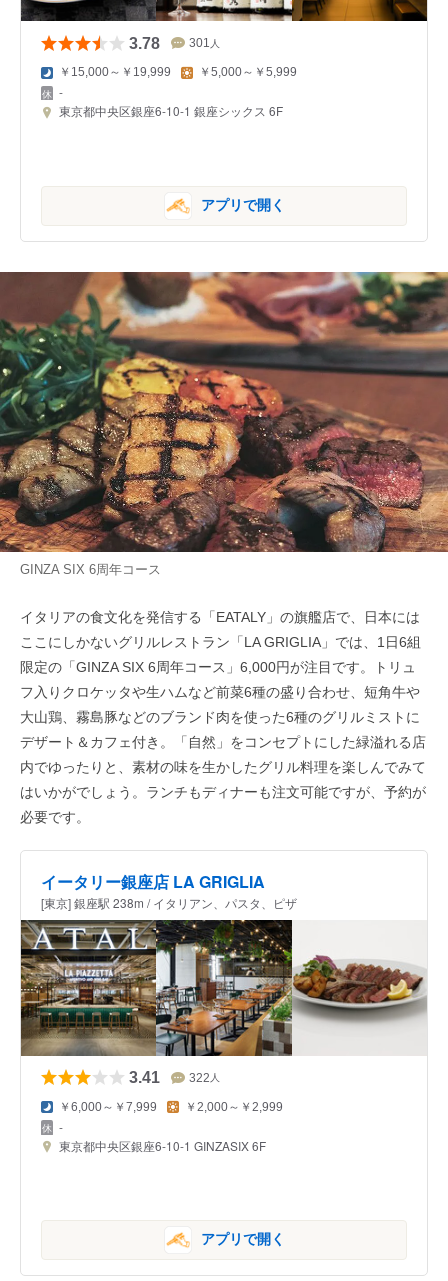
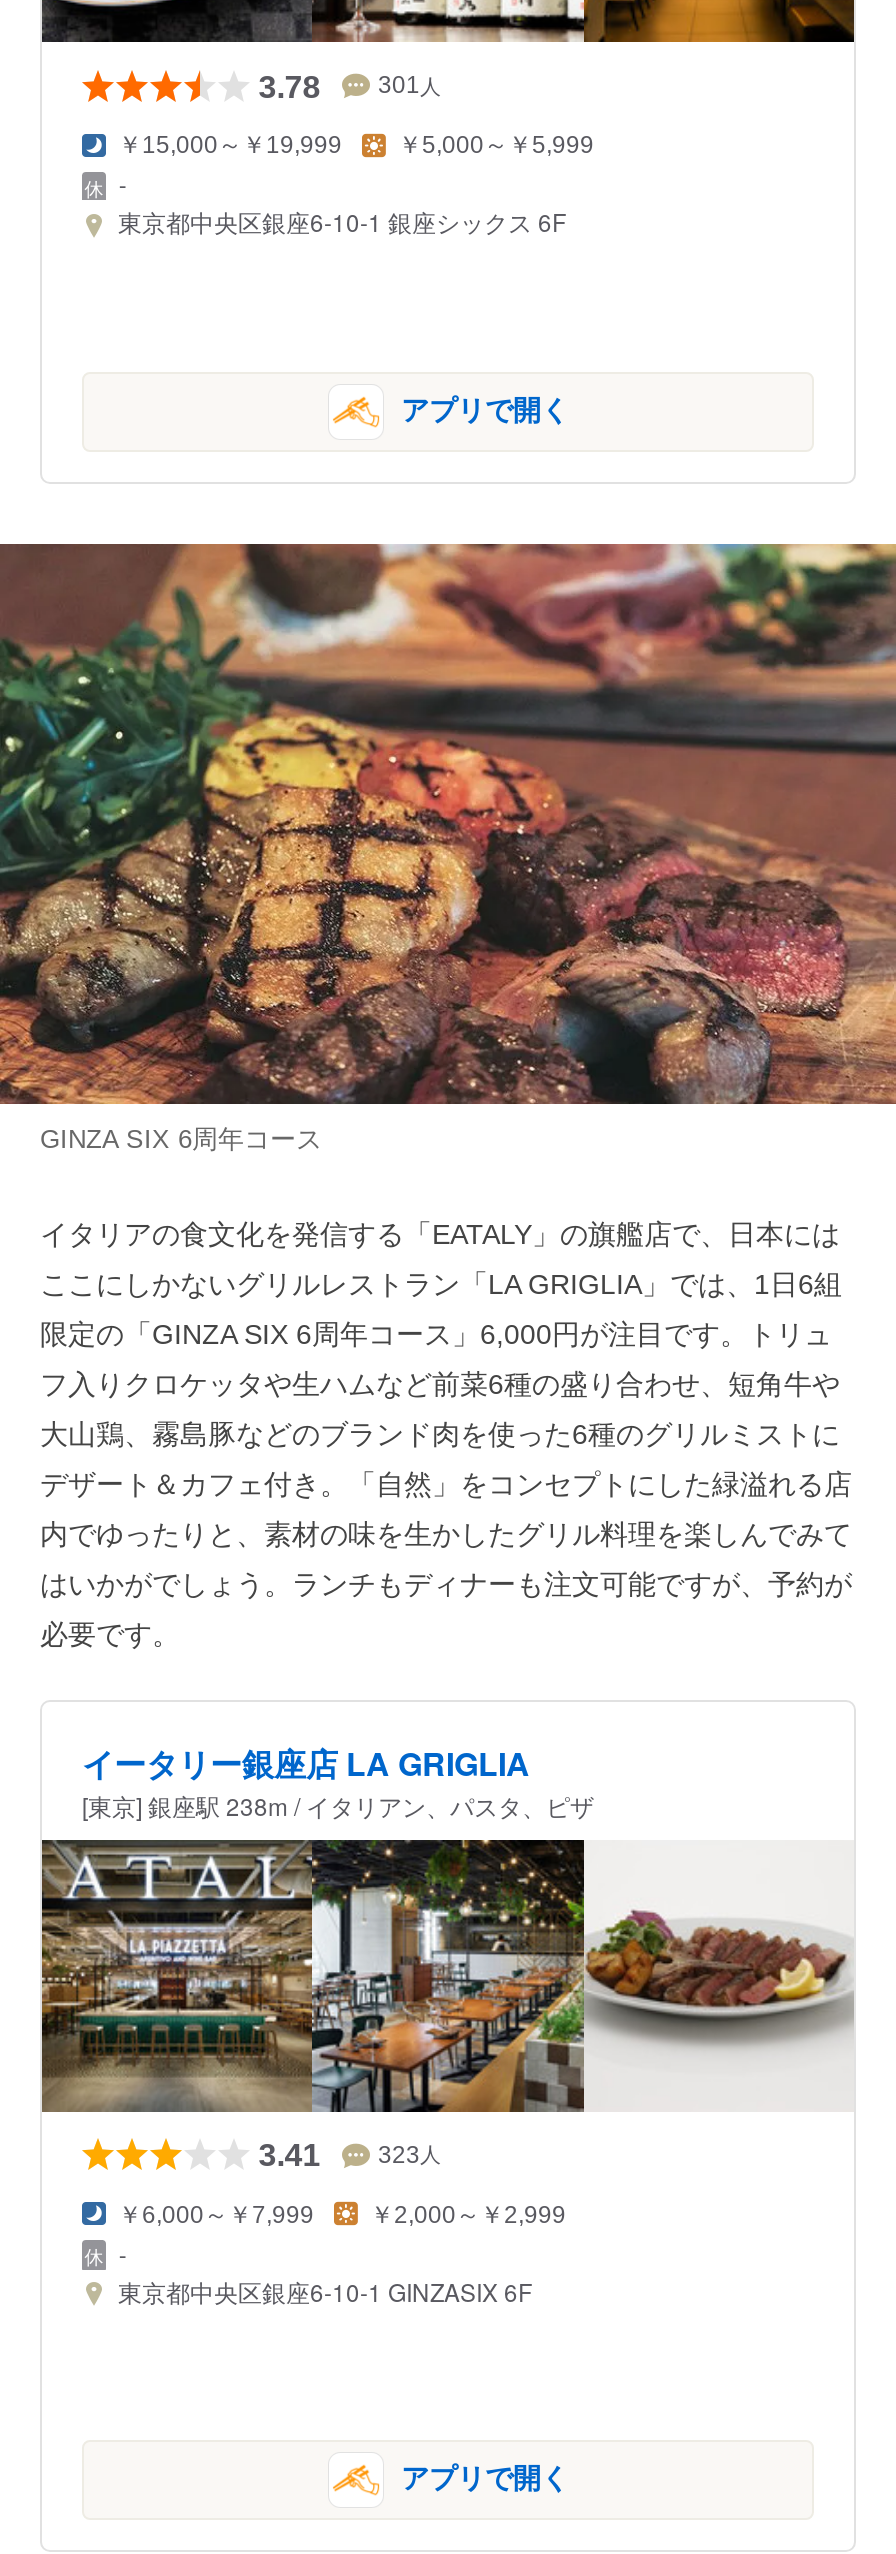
[189,1070,220,1084] 322人 -> [378,2140,440,2168] 323人

